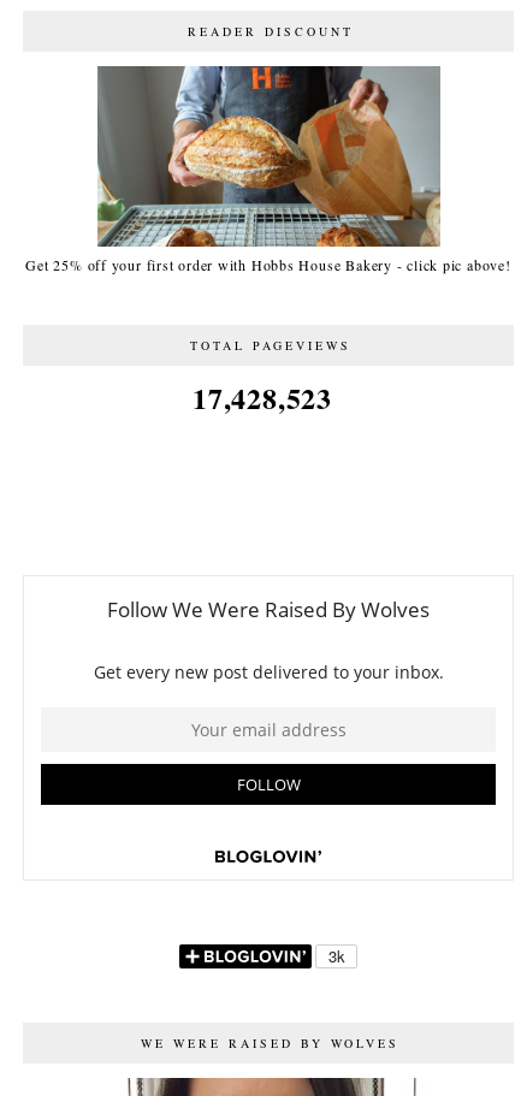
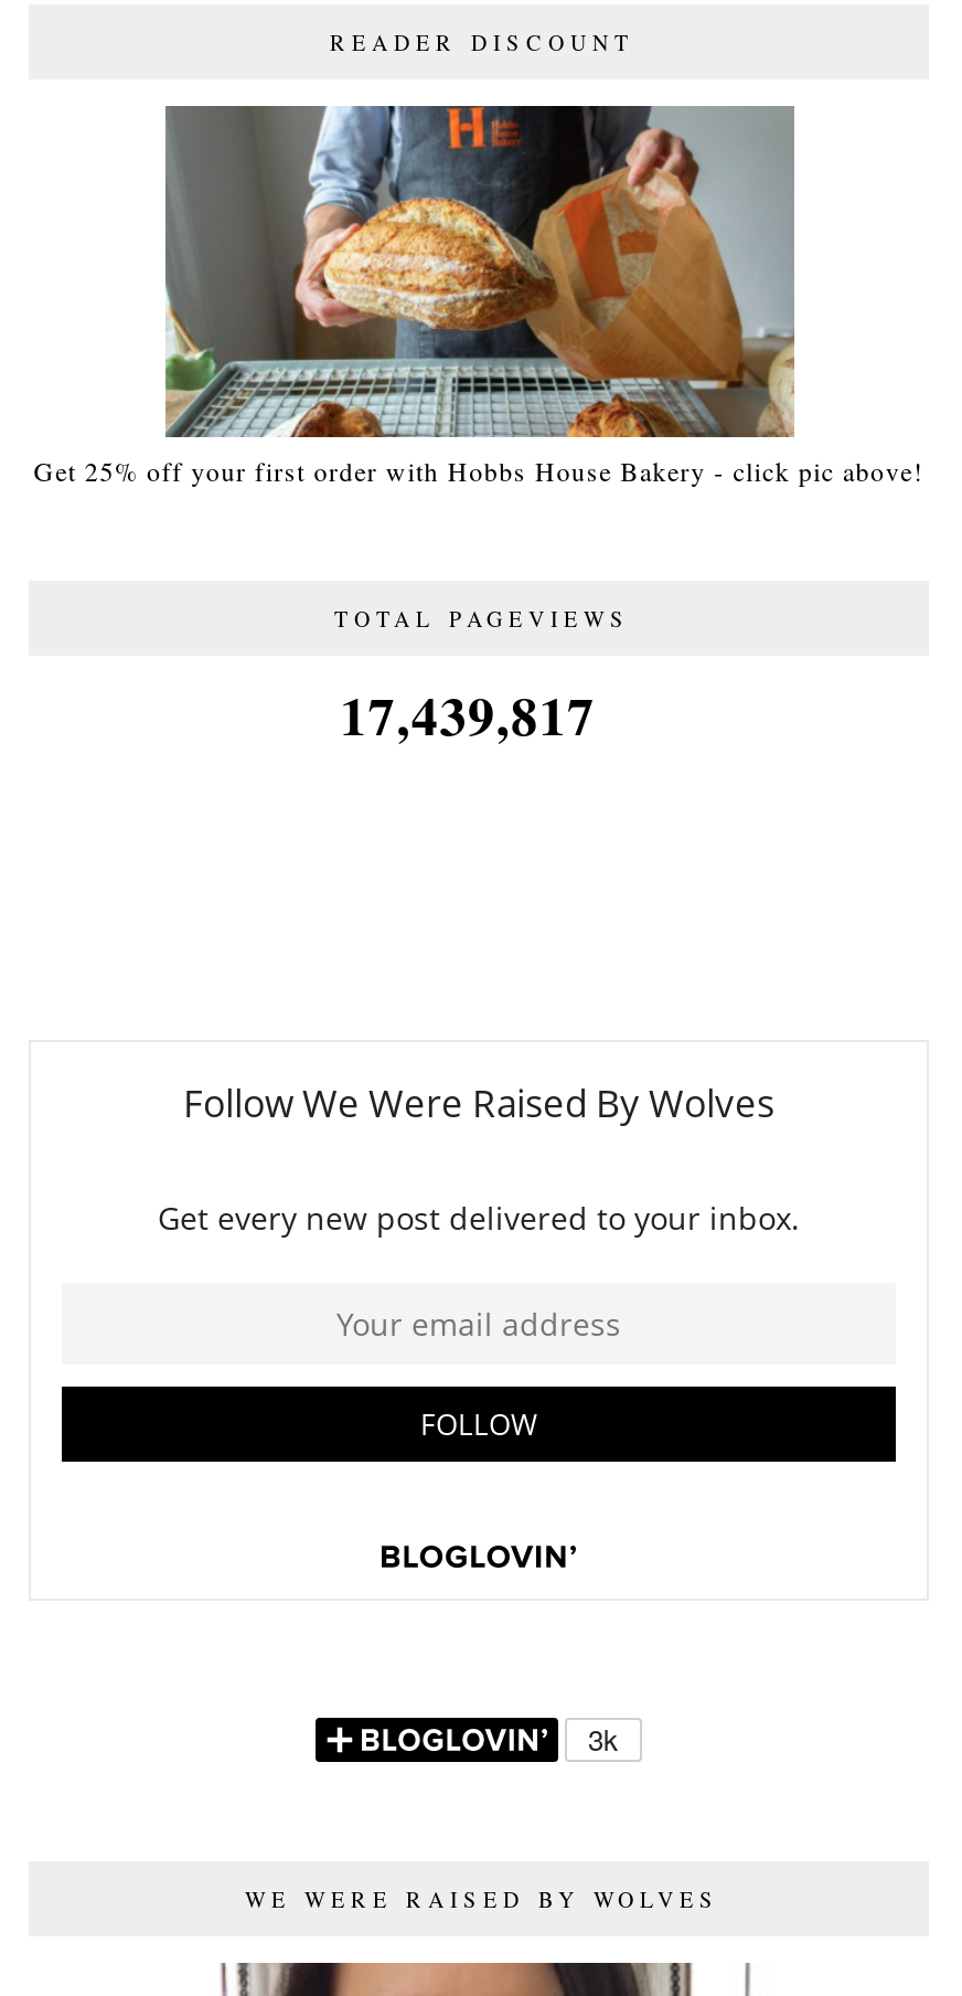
[193,376,332,418] 17,428,523 -> [340,675,596,752] 17,439,817

